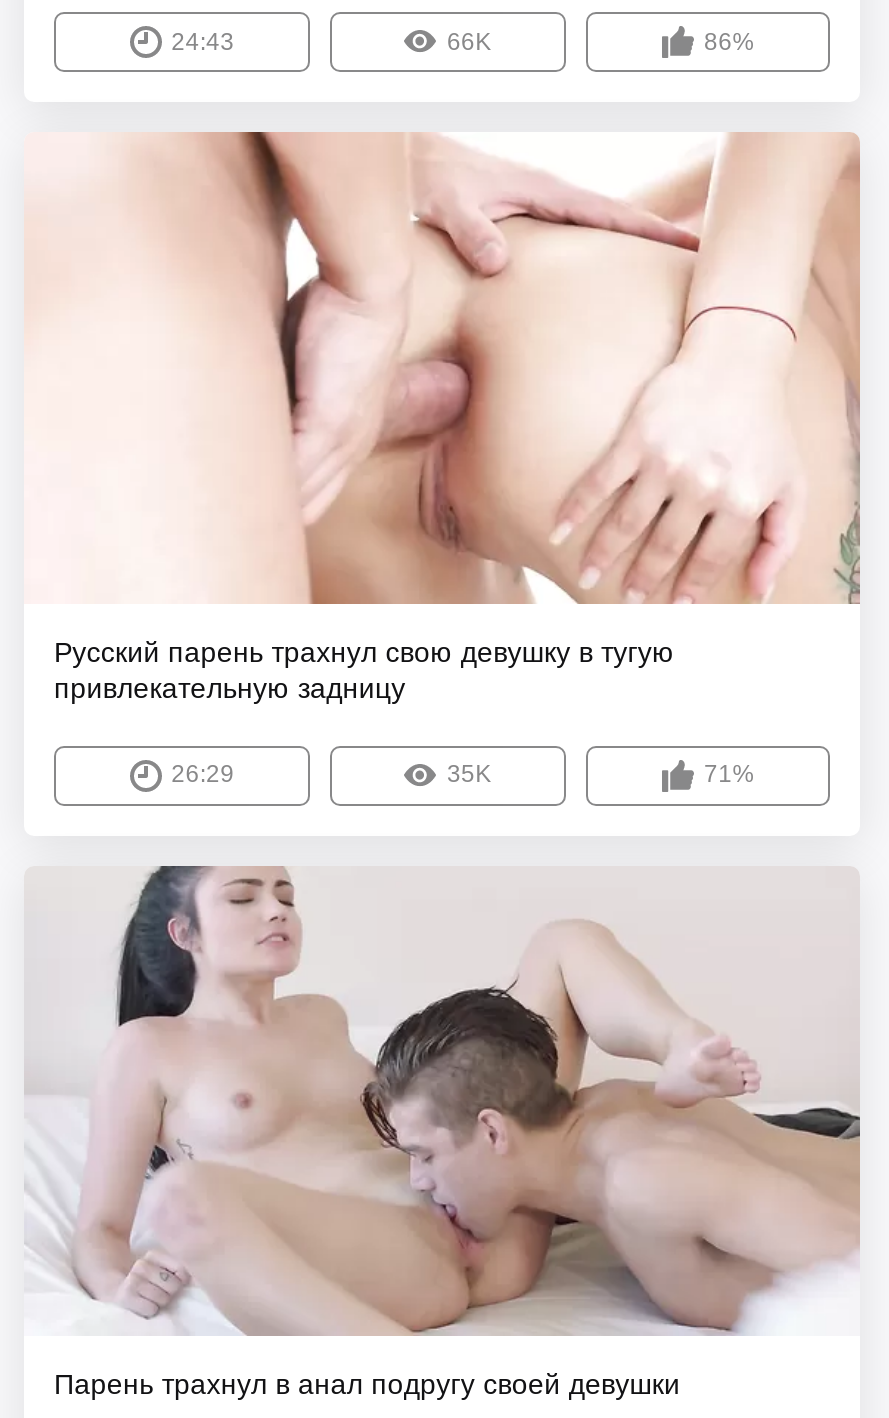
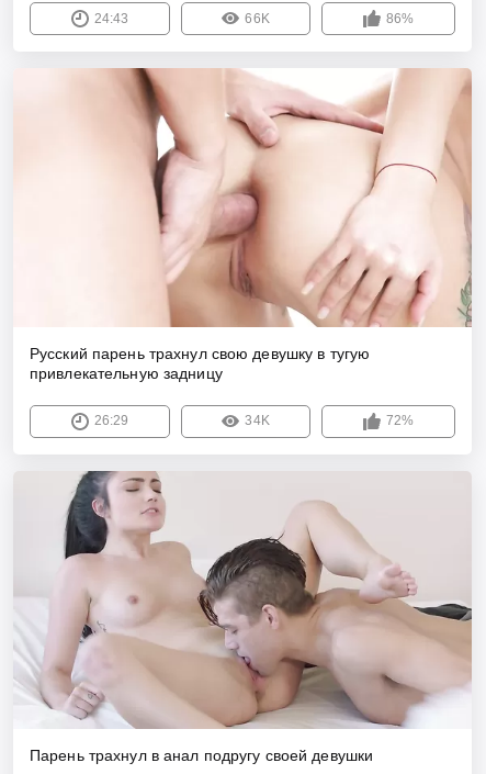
[447,760,755,788] 35K | 71% -> [245,413,414,428] 34K | 72%

